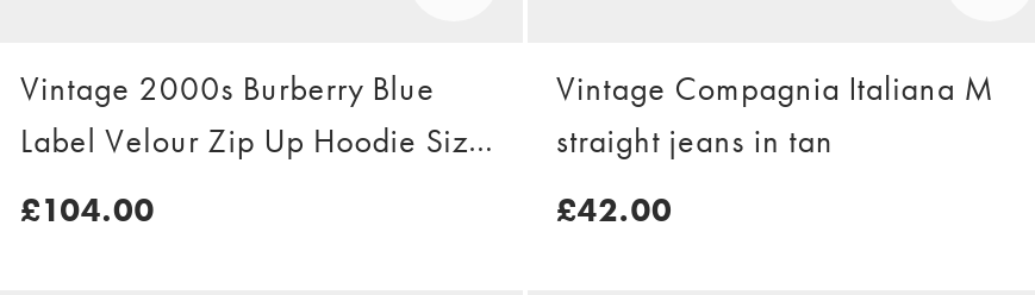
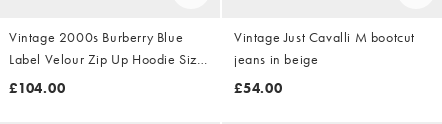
[556,65,994,161] Vintage Compagnia Italiana M | straight jeans in tan -> [234,27,415,67] Vintage Just Cavalli M bootcut | jeans in beige
[556,187,672,230] £42.00 -> [234,78,283,96] £54.00

